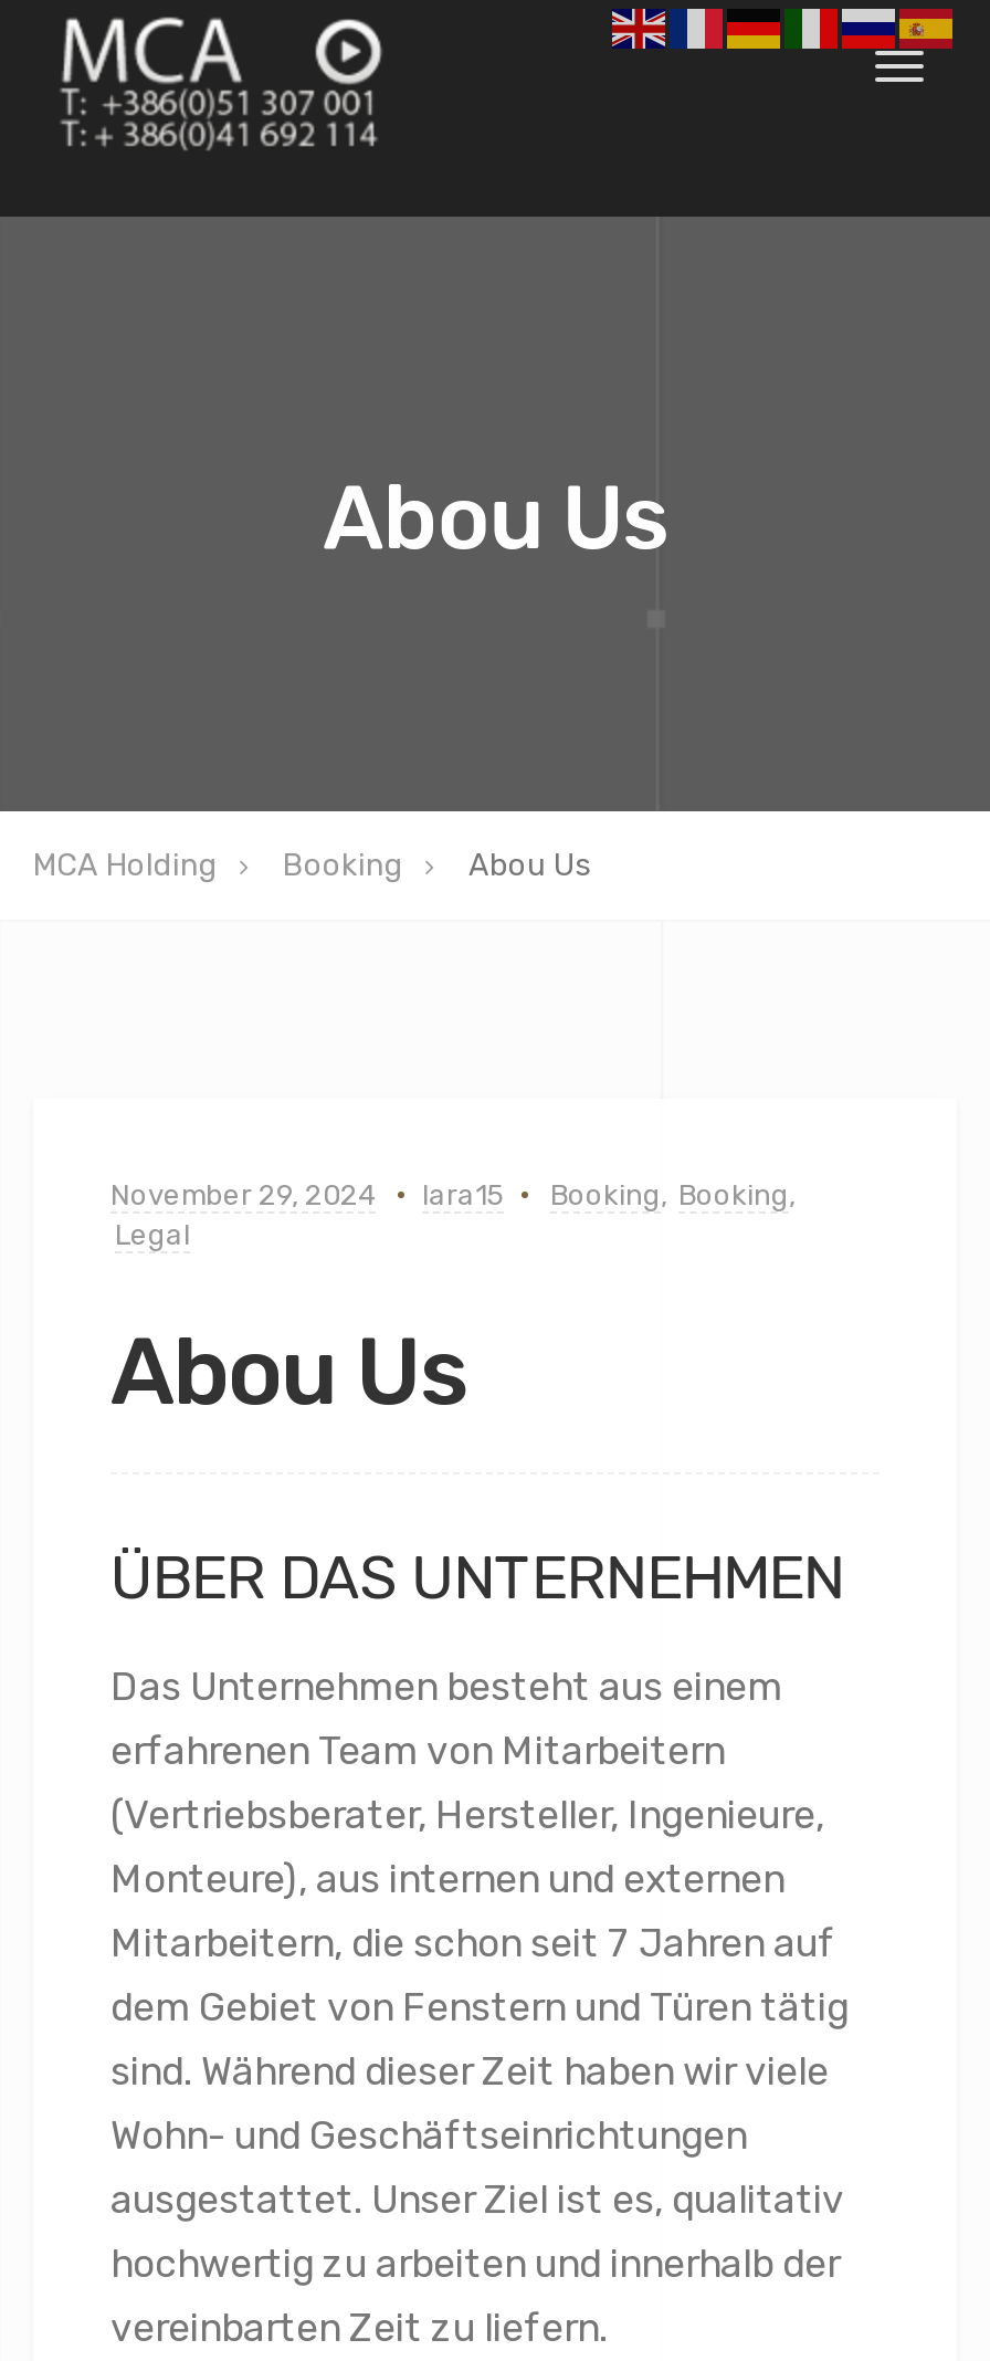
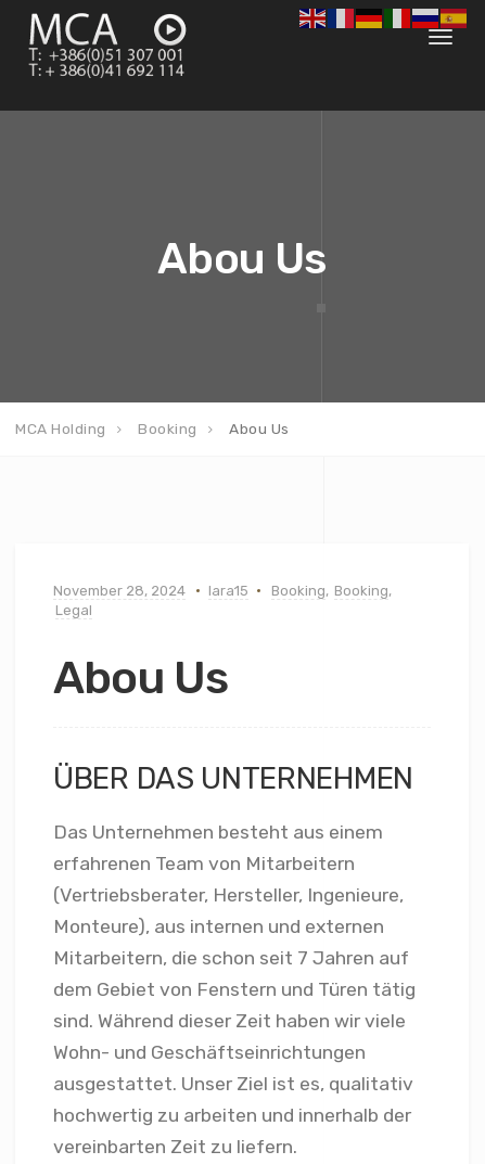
[110,1178,796,1211] November 29, 2024 lara15 Booking, Booking, -> [53,583,392,599] November 28, 2024 lara15 Booking, Booking,

